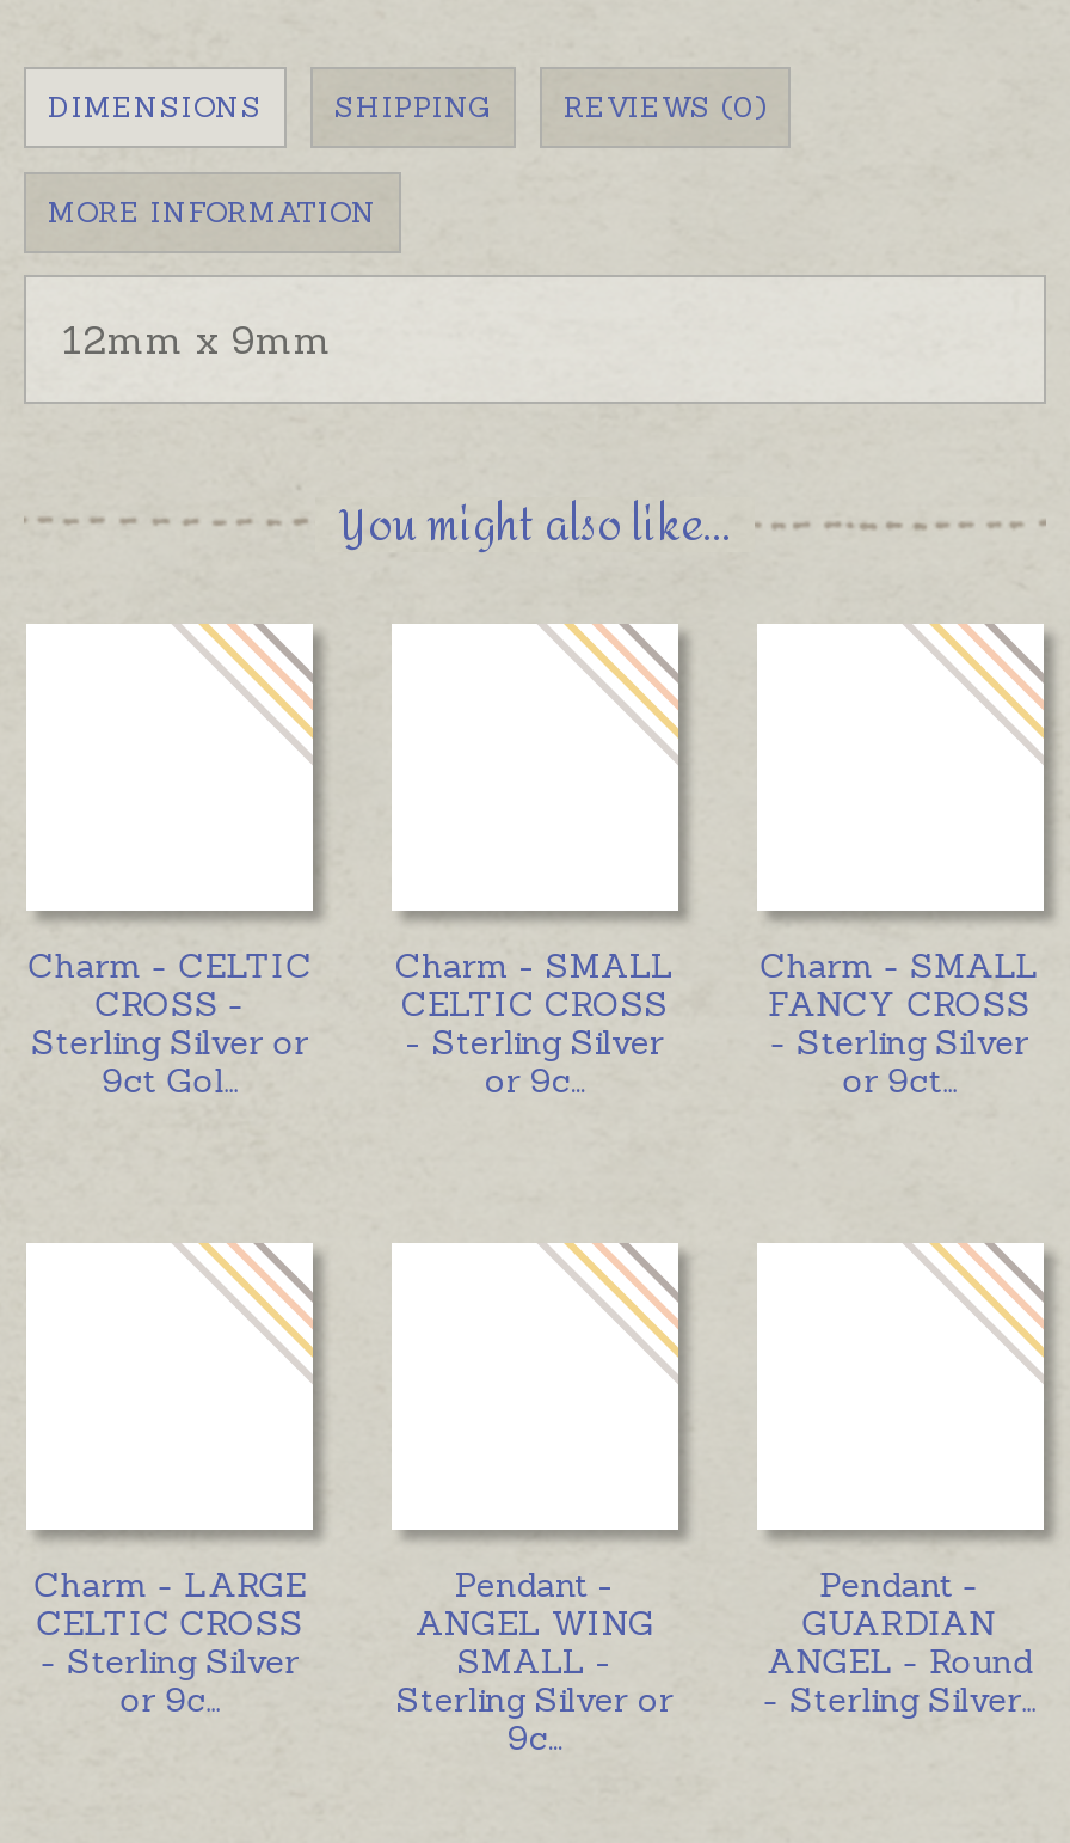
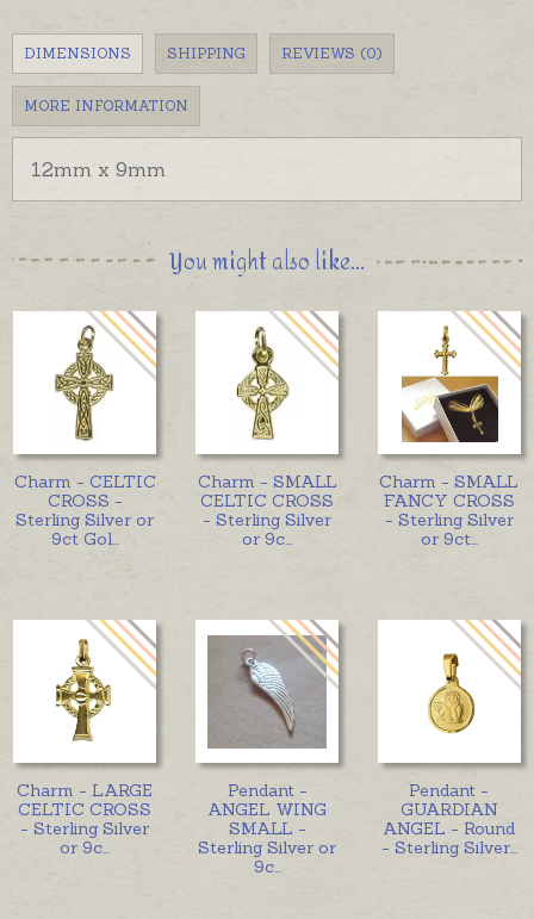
none -> [54,324,114,442] [image]
none -> [235,325,291,441] [image]
none -> [401,324,499,443] [image]
none -> [55,638,112,743] [image]
none -> [206,634,328,750] [image]
none -> [427,652,476,734] [image]

